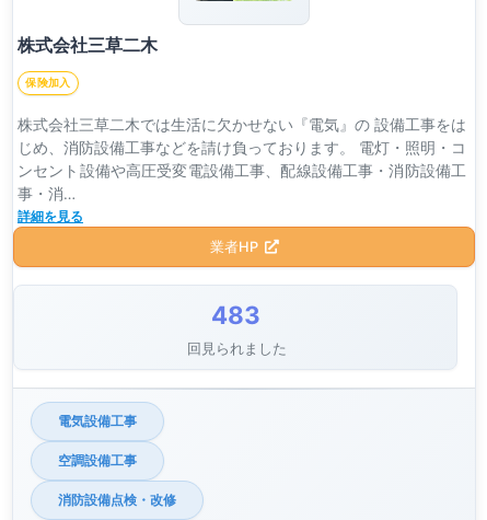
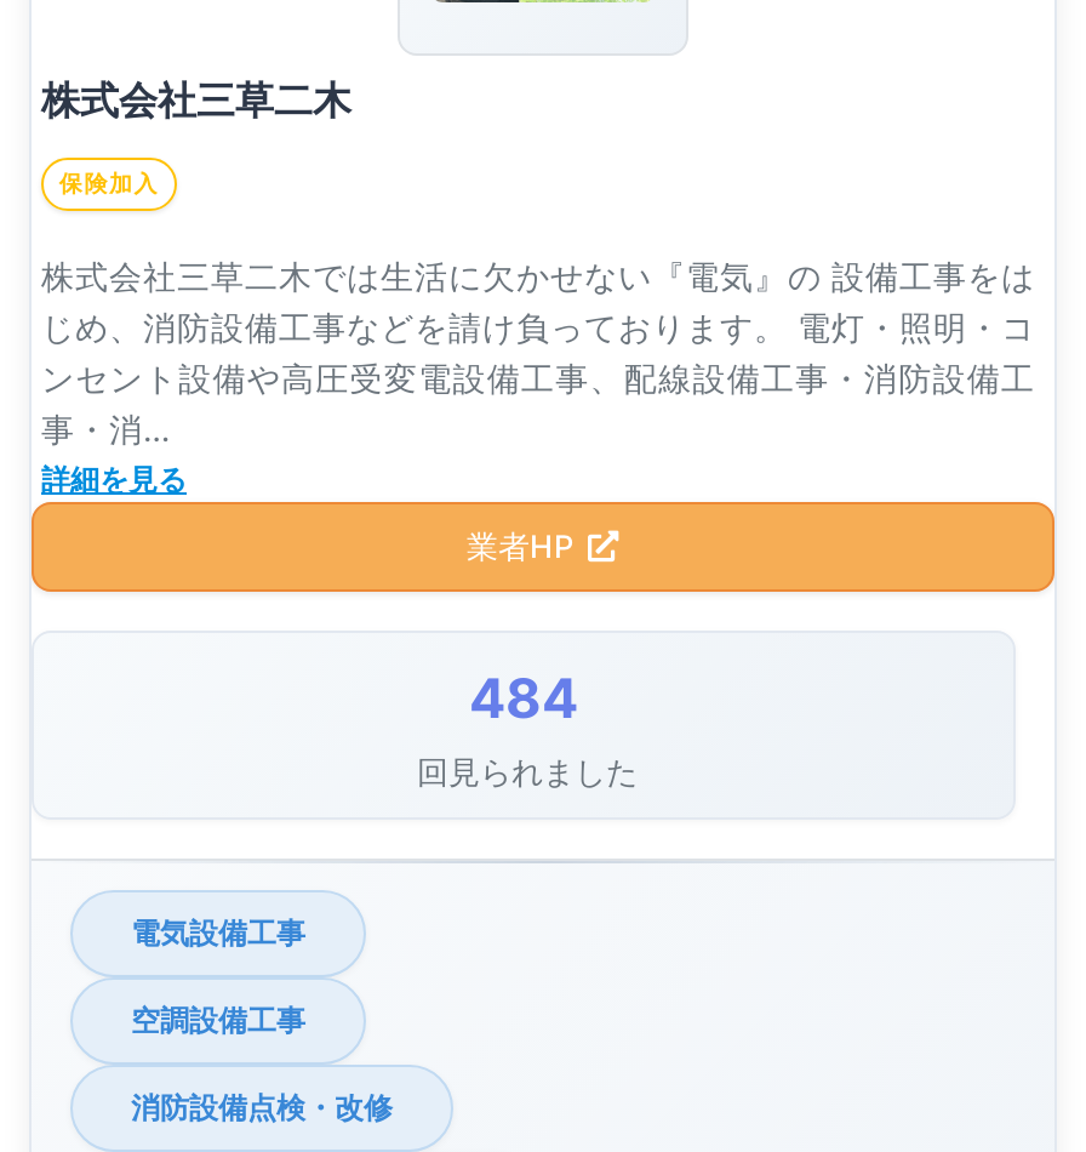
[211,300,260,329] 483 -> [469,664,578,729] 484

